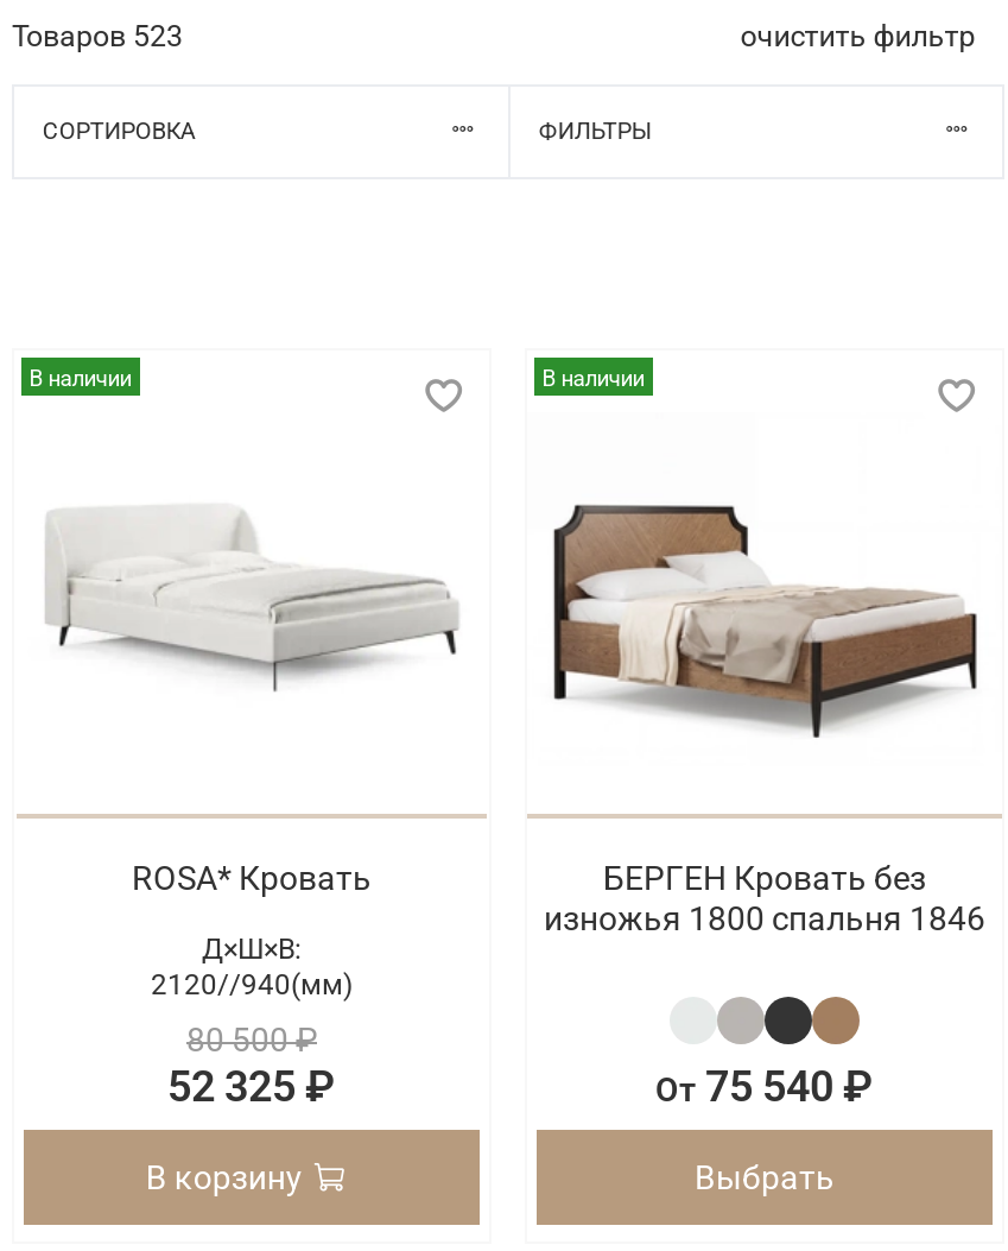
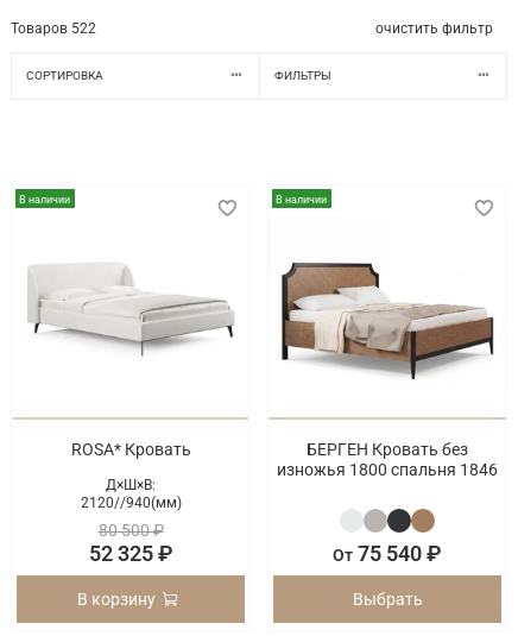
[12,19,183,52] Товаров 523 -> [11,20,96,36] Товаров 522

